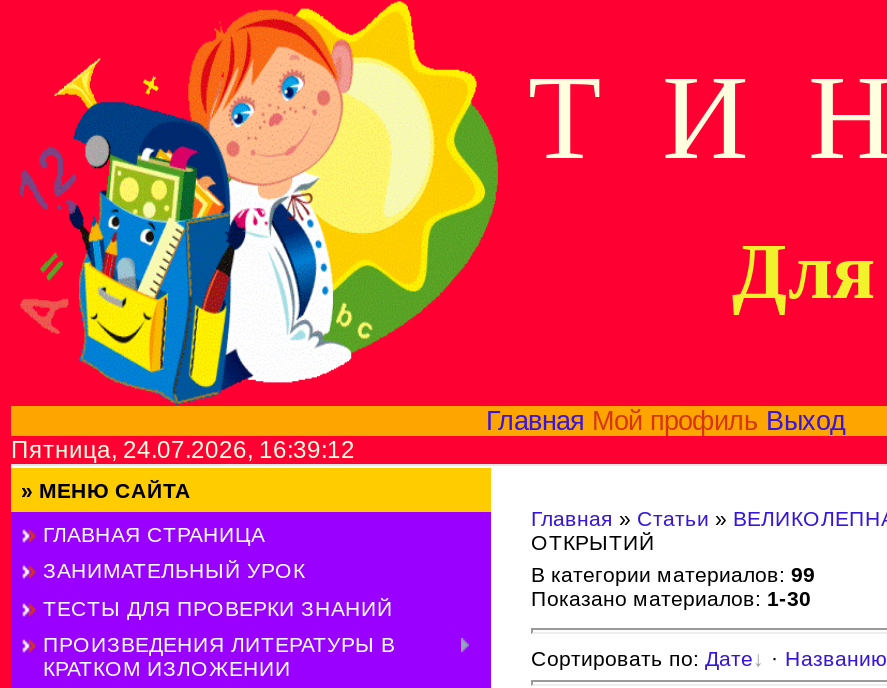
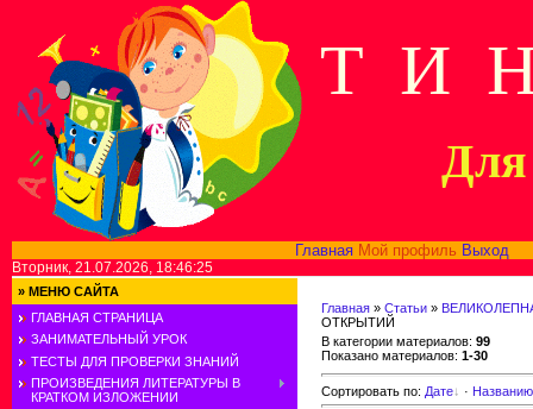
[11,436,355,464] Пятница, 24.07.2026, 16:39:12 -> [12,259,213,276] Вторник, 21.07.2026, 18:46:25

